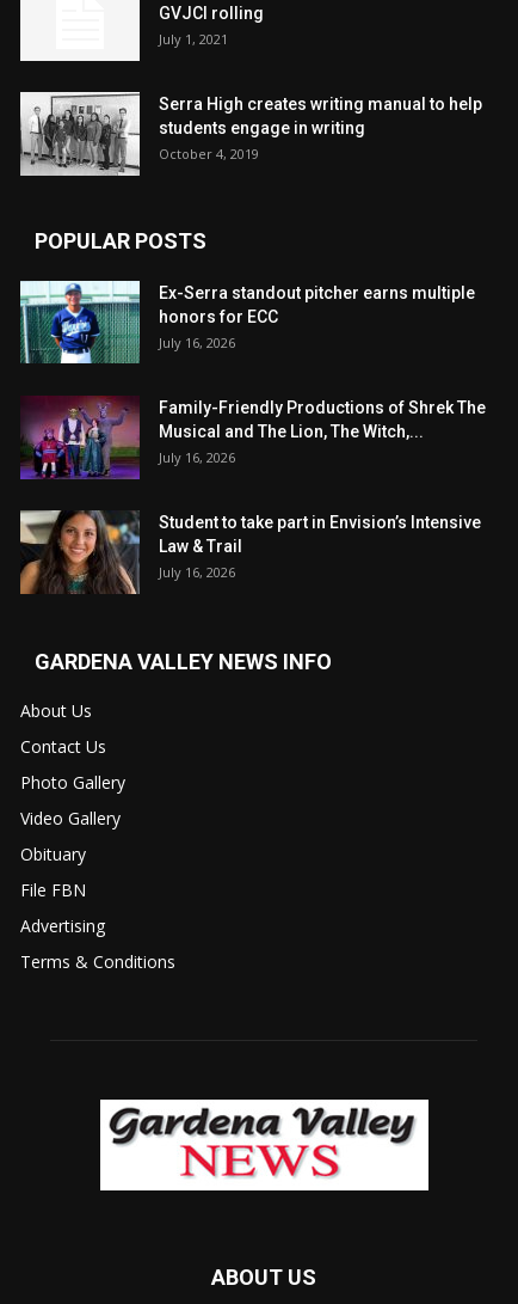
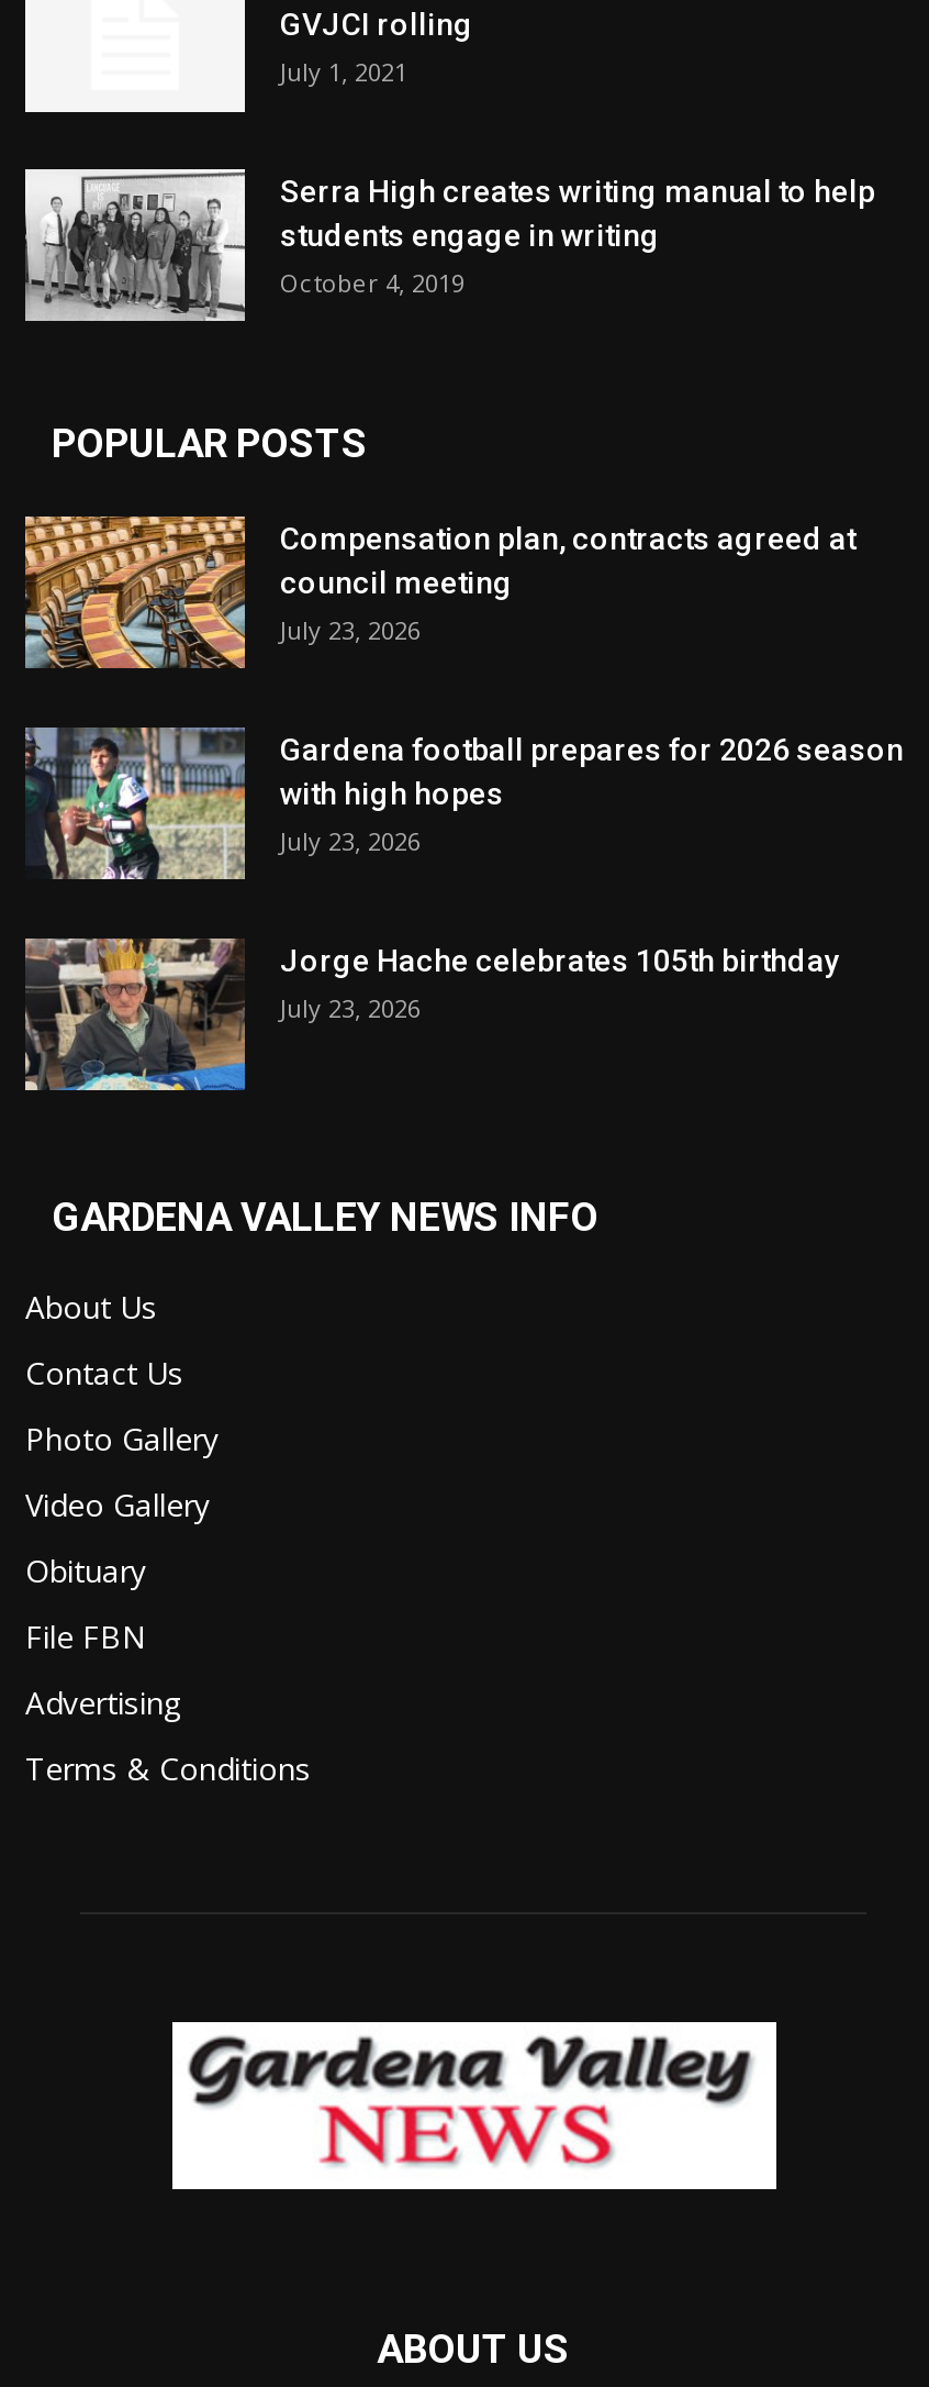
[19,280,475,365] [image] | Ex-Serra standout pitcher earns multiple | honors for ECC | July 16, 2026 -> [23,514,855,670] [image] | Compensation plan, contracts agreed at | council meeting | July 23, 2026
[19,396,486,480] [image] | Family-Friendly Productions of Shrek The | Musical and The Lion, The Witch,... | July 16, 2026 -> [23,725,904,881] [image] | Gardena football prepares for 2026 season | with high hopes | July 23, 2026
[19,510,481,595] [image] | Student to take part in Envision’s Intensive | Law & Trail | July 16, 2026 -> [23,936,840,1092] [image] | Jorge Hache celebrates 105th birthday | July 23, 2026

